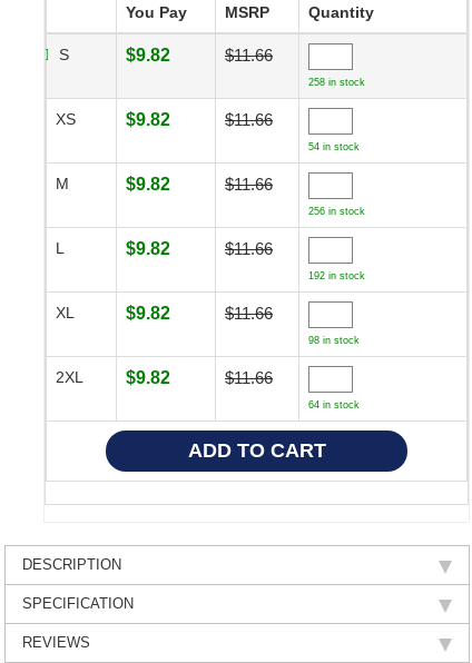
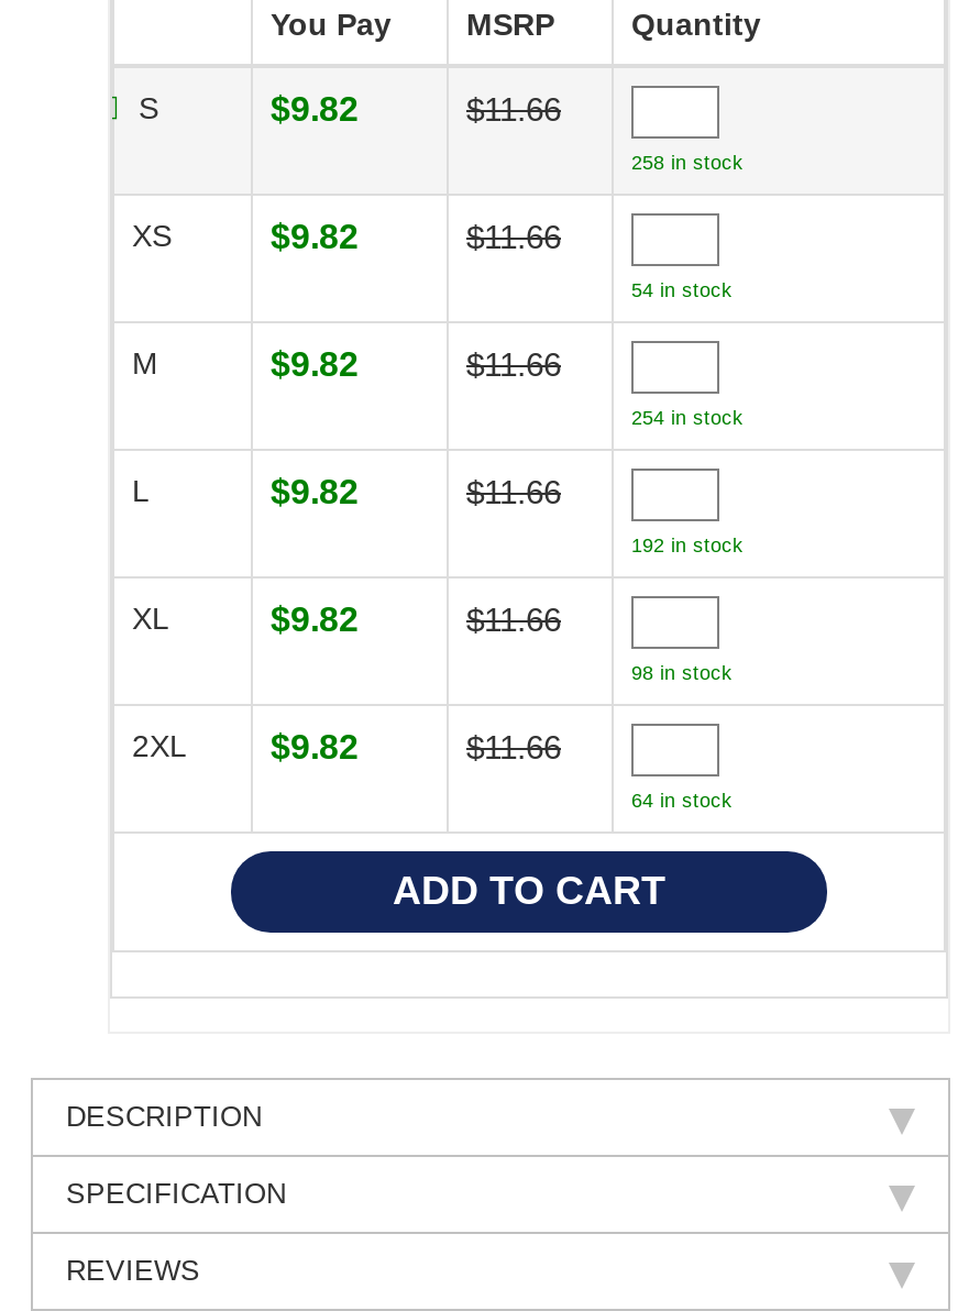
[308,206,365,217] 256 in stock -> [631,407,744,429] 254 in stock

